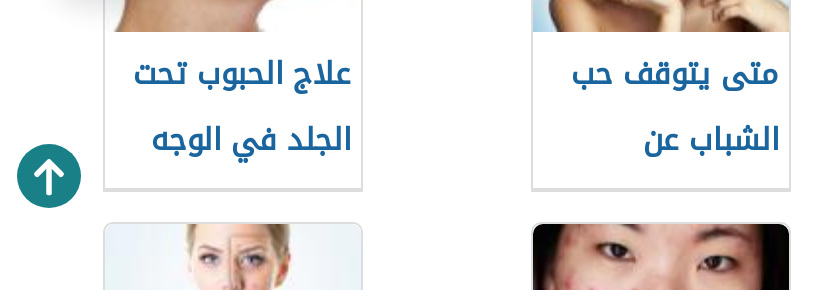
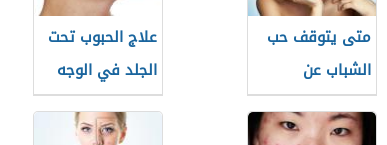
[15,142,83,210] [image] -> none

